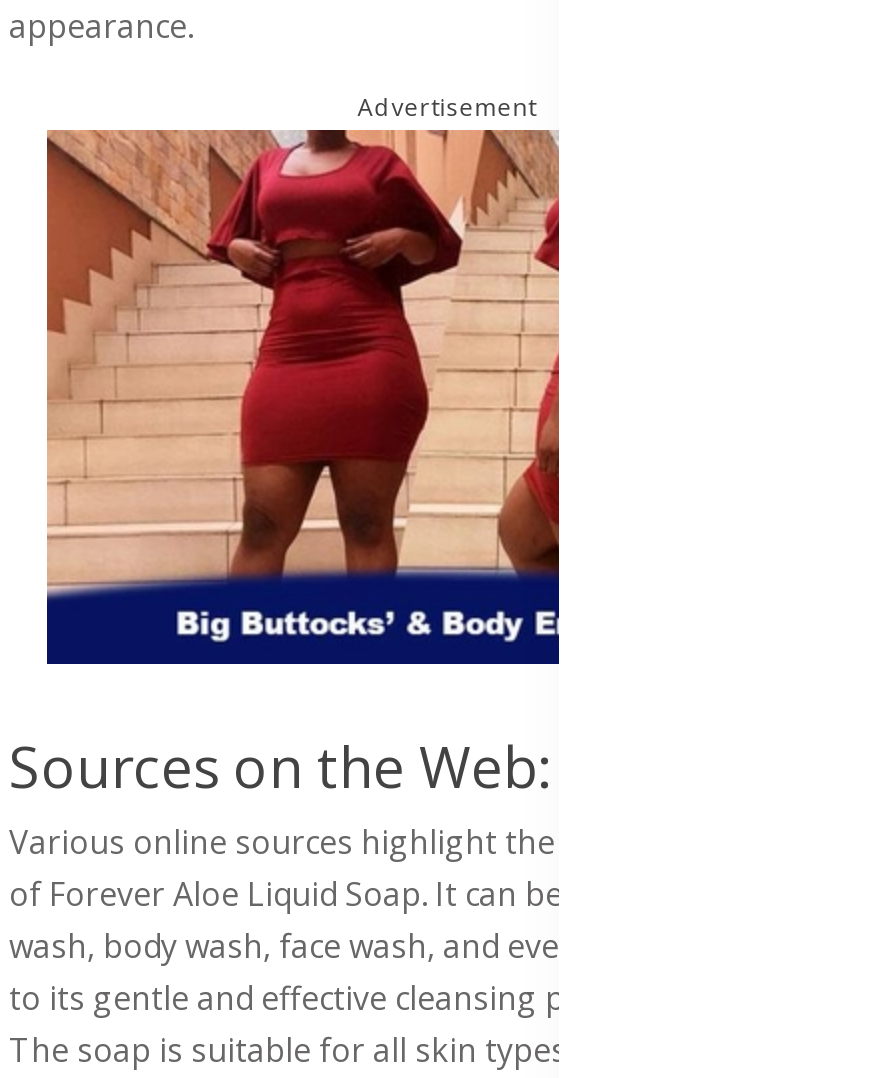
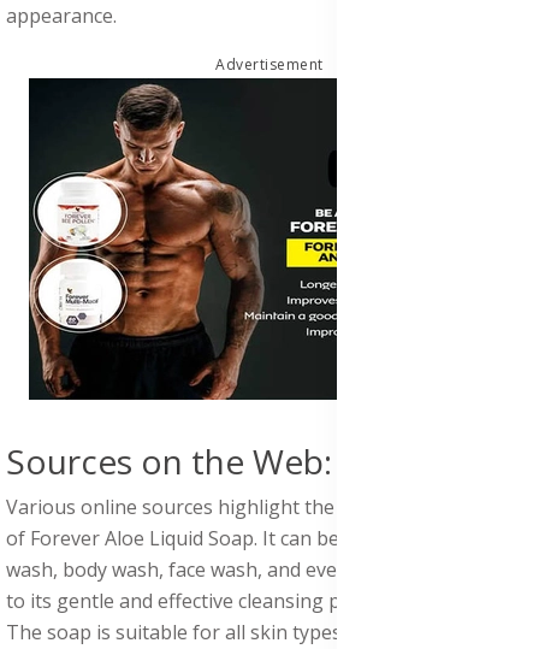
[45,128,561,666] [image] -> [28,77,338,401] [image]

